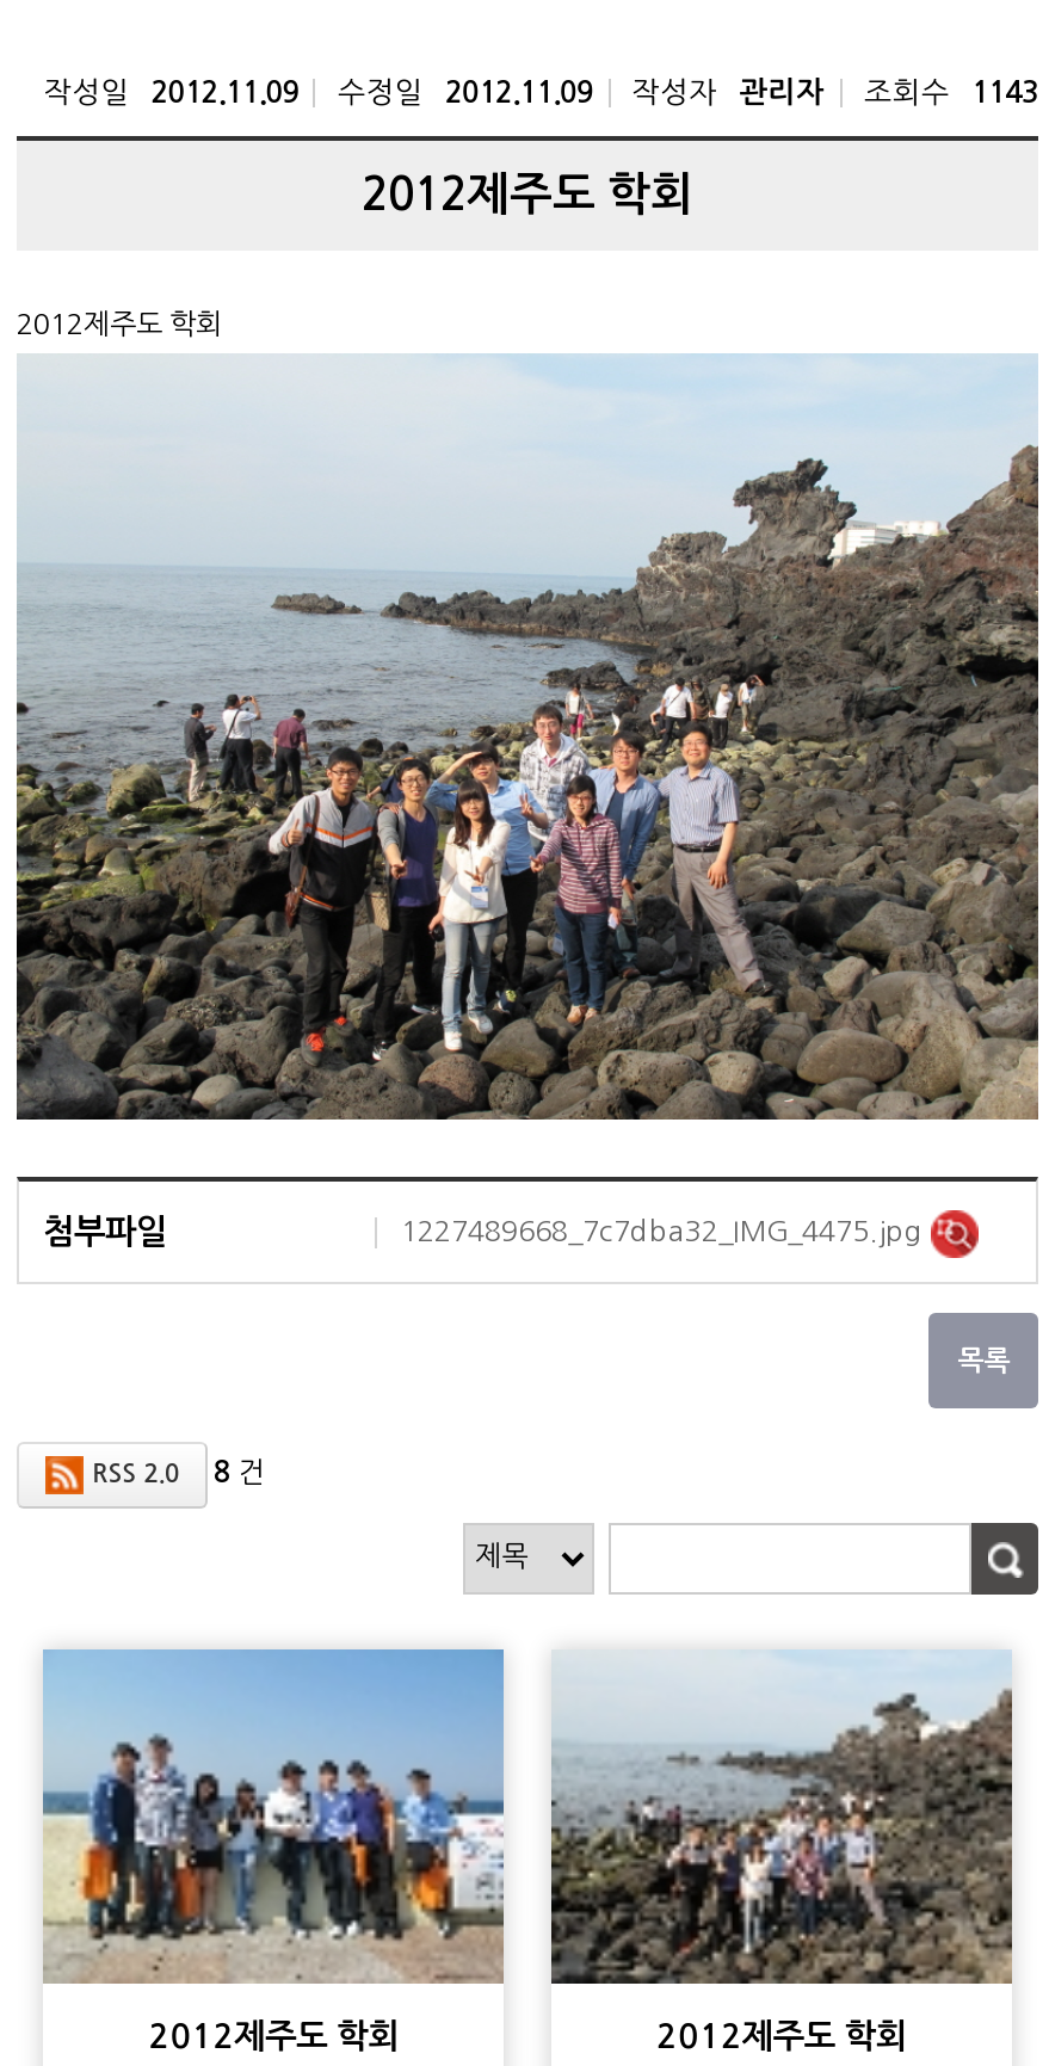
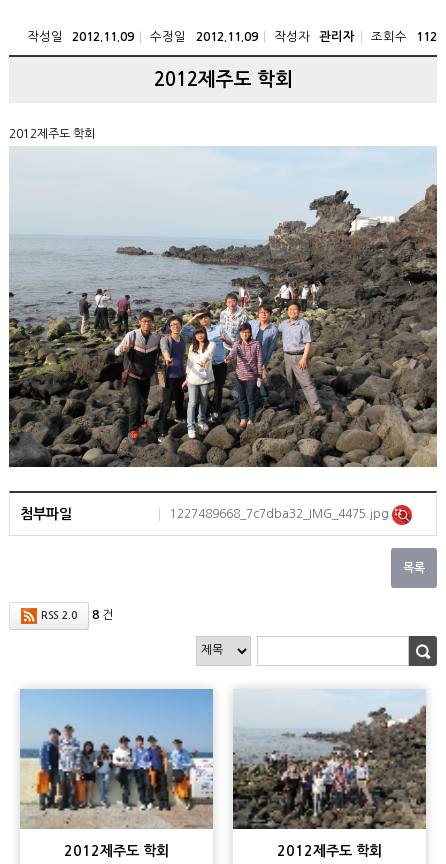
[43,75,1038,106] 작성일 2012.11.09 수정일 2012.11.09 작성자 관리자 조회수 1143 -> [27,30,437,43] 작성일 2012.11.09 수정일 2012.11.09 작성자 관리자 조회수 112

